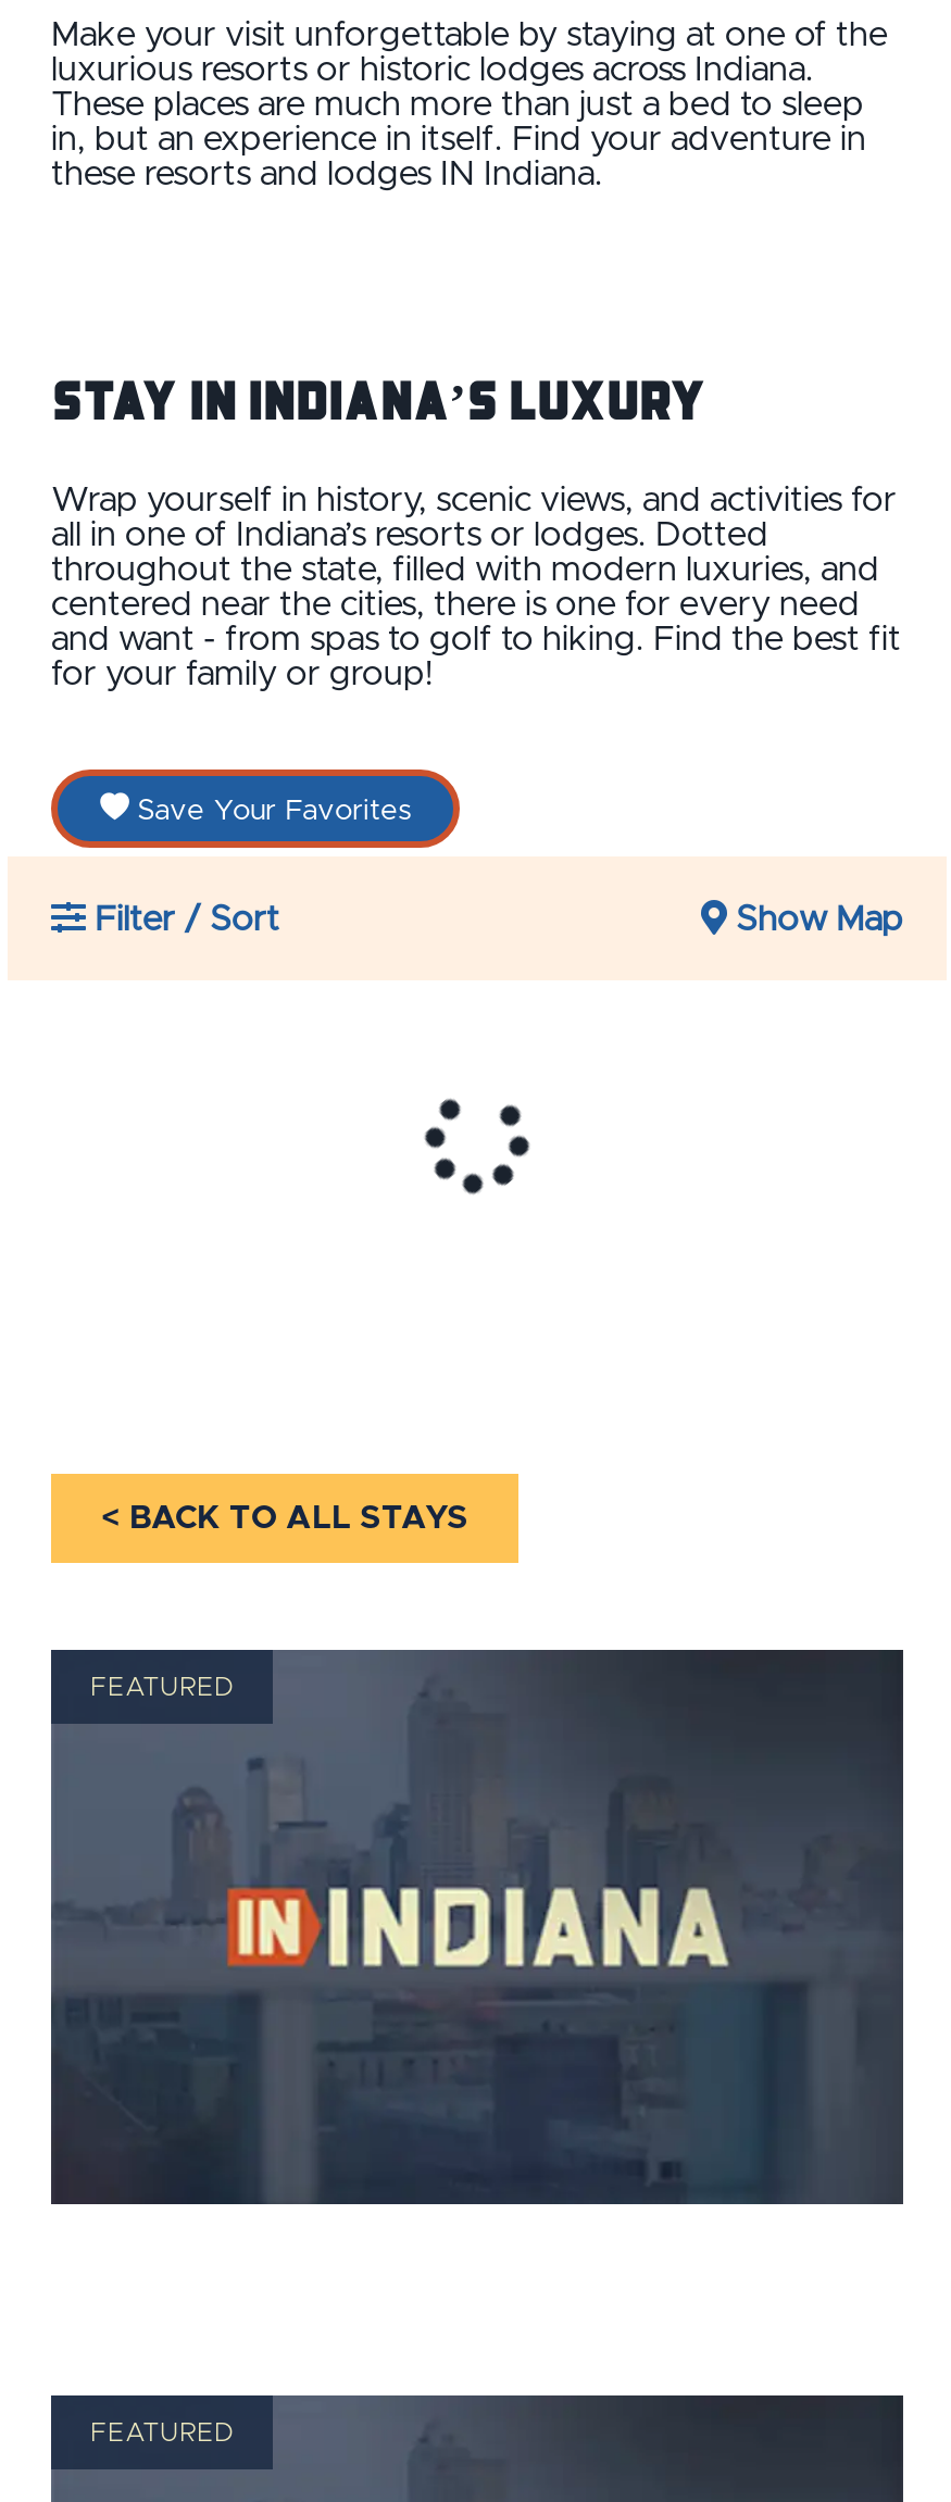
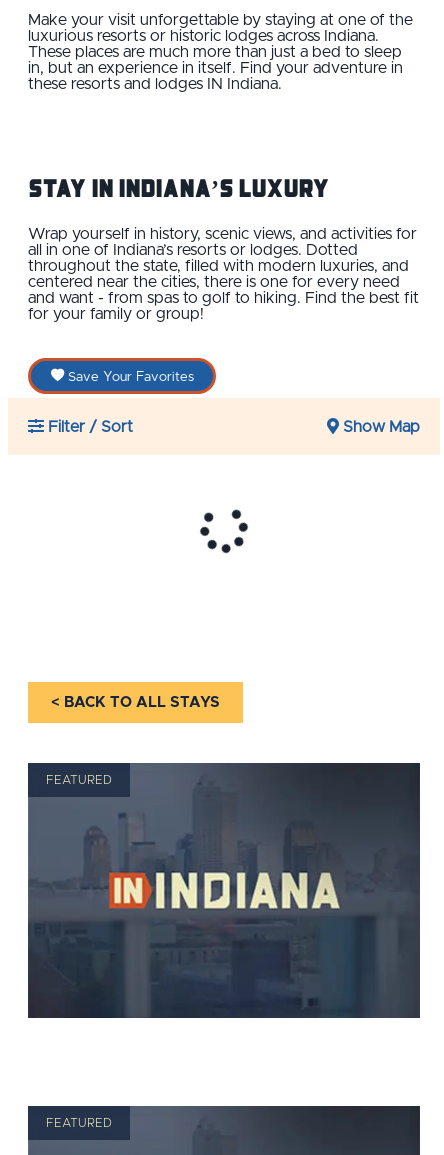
[423,1098,529,1196] [image] -> [200,509,249,554] [image]

